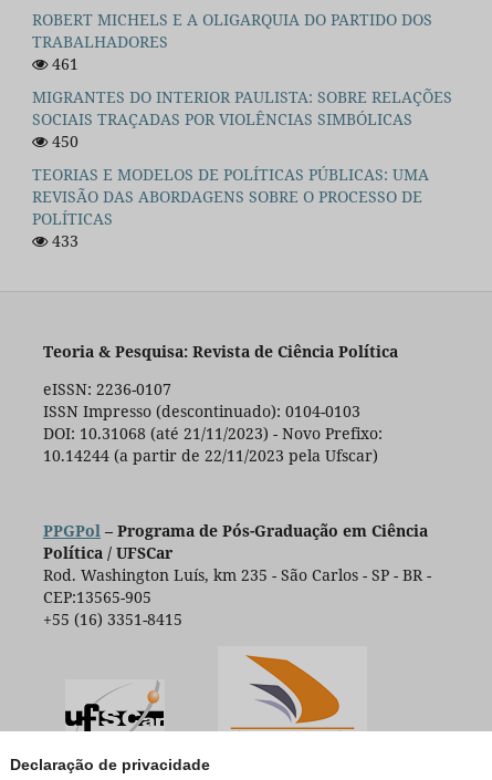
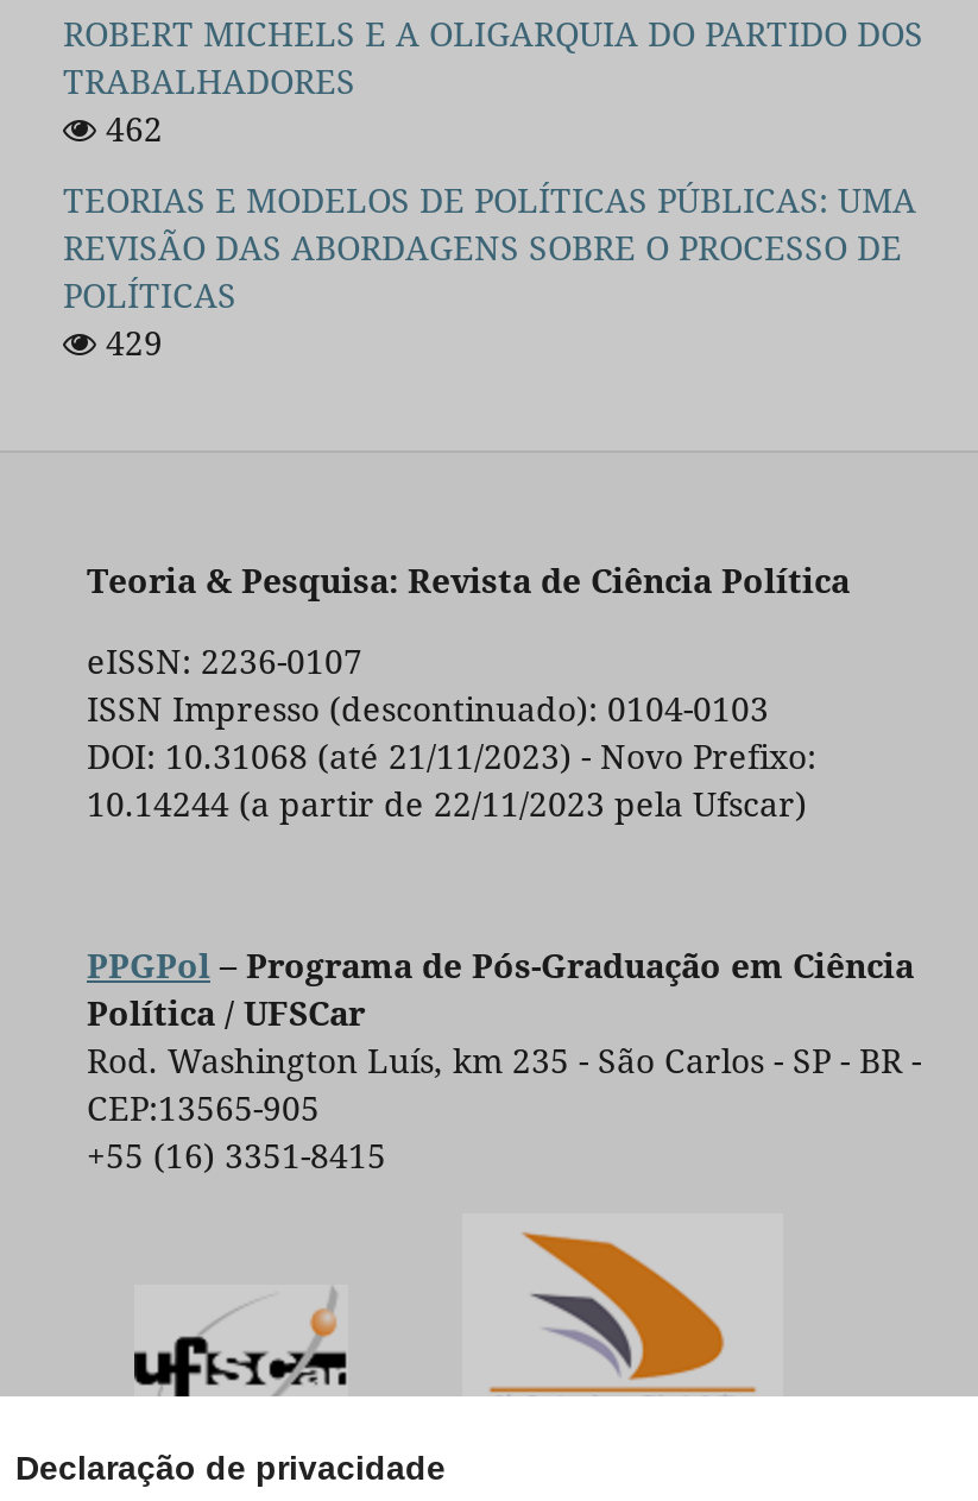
[32,53,452,152] 461 | MIGRANTES DO INTERIOR PAULISTA: SOBRE RELAÇÕES | SOCIAIS TRAÇADAS POR VIOLÊNCIAS SIMBÓLICAS | 450 -> [96,106,163,151] 462
[48,230,78,251] 433 -> [96,320,163,365] 429

